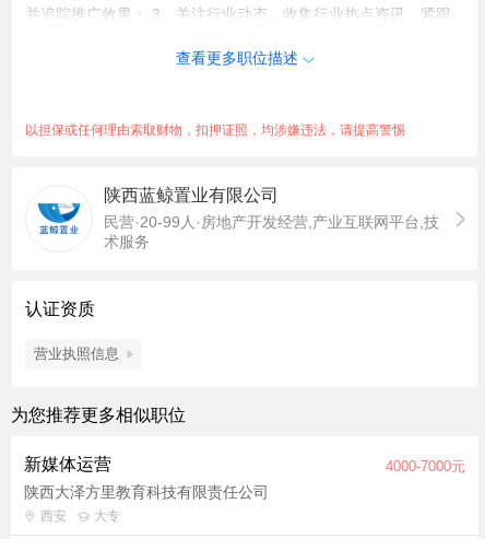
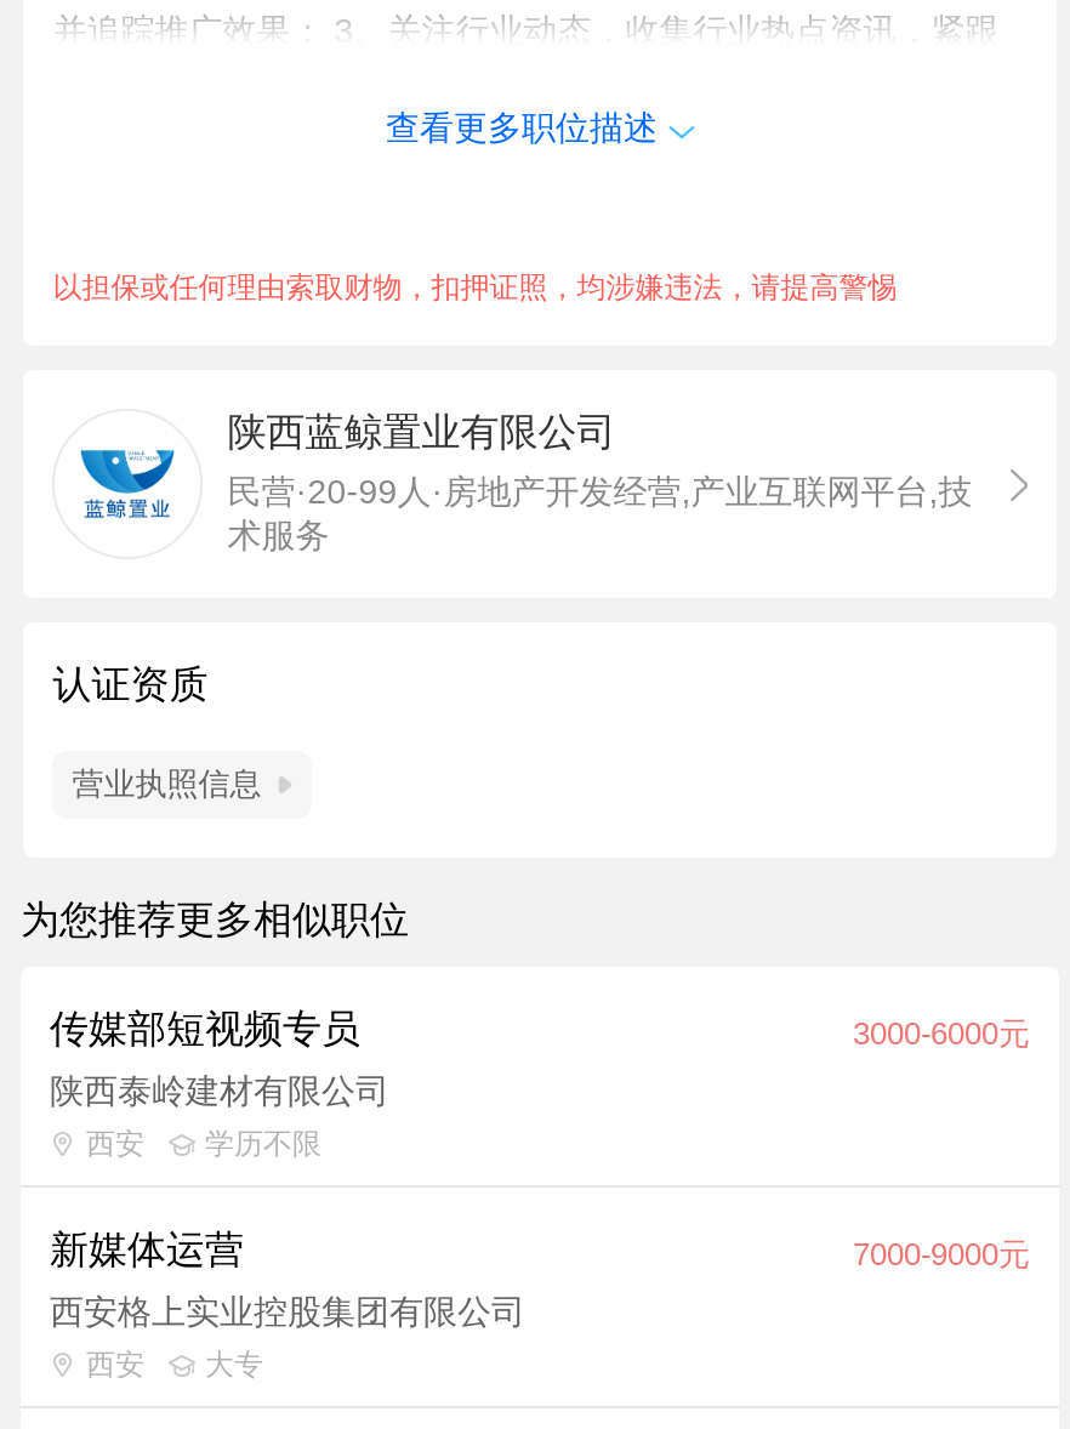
none -> [50,1008,1030,1161] 传媒部短视频专员 | 3000-6000元 | 陕西泰岭建材有限公司 | 西安 | 学历不限
[386,458,465,474] 4000-7000元 -> [853,1236,1030,1273] 7000-9000元
[24,483,269,501] 陕西大泽方里教育科技有限责任公司 -> [50,1292,525,1331] 西安格上实业控股集团有限公司

